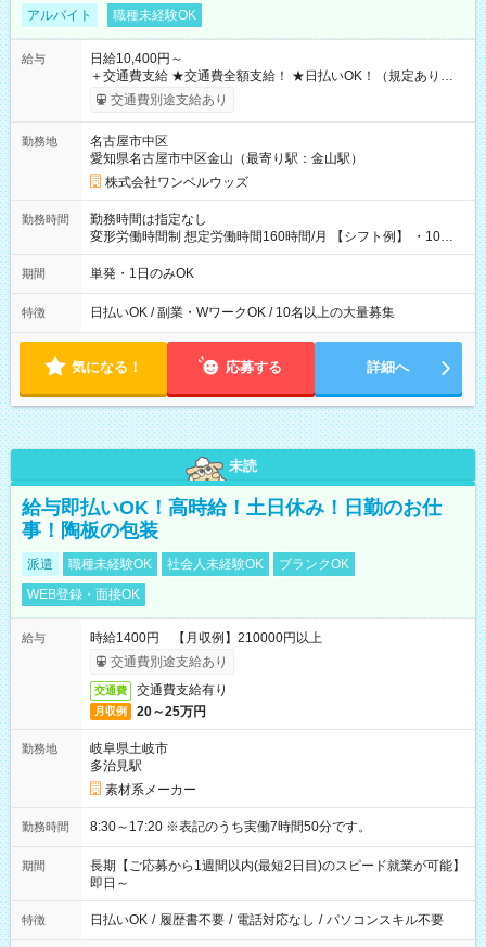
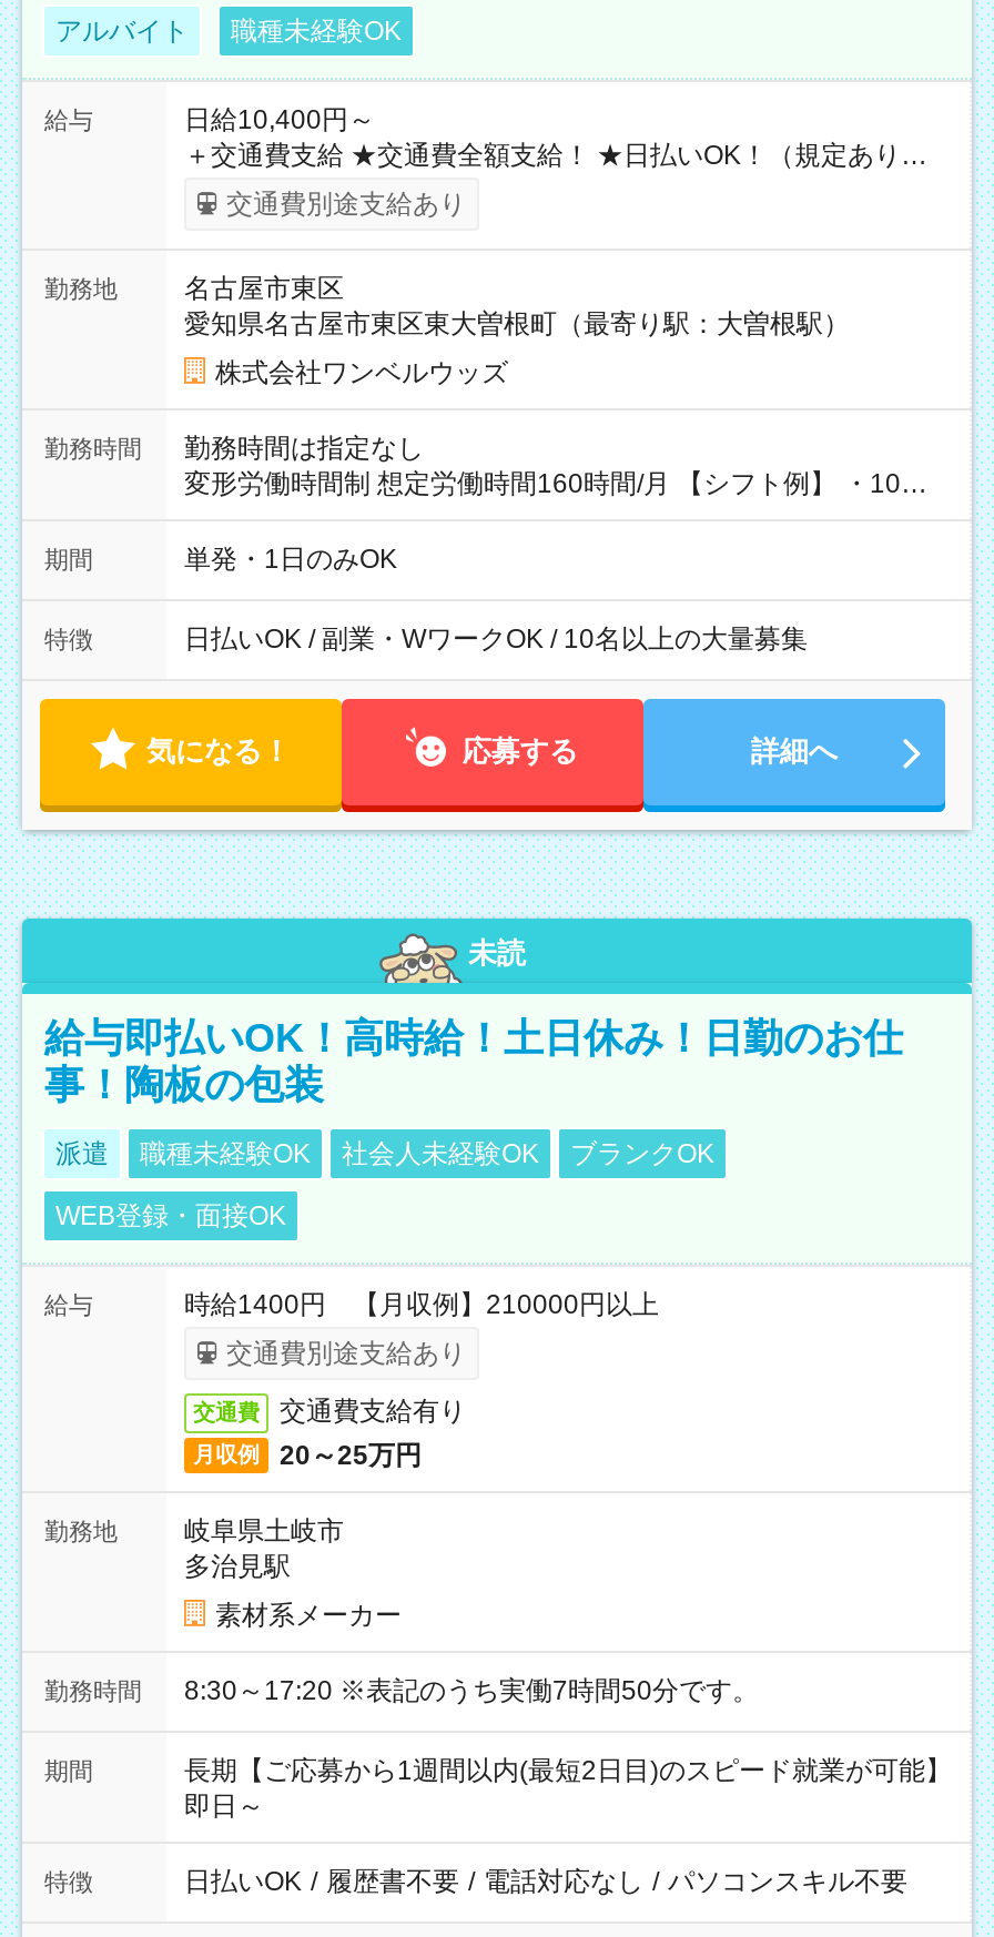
[90,133,363,166] 名古屋市中区 | 愛知県名古屋市中区金山（最寄り駅：金山駅） -> [184,273,850,339] 名古屋市東区 | 愛知県名古屋市東区東大曽根町（最寄り駅：大曽根駅）

